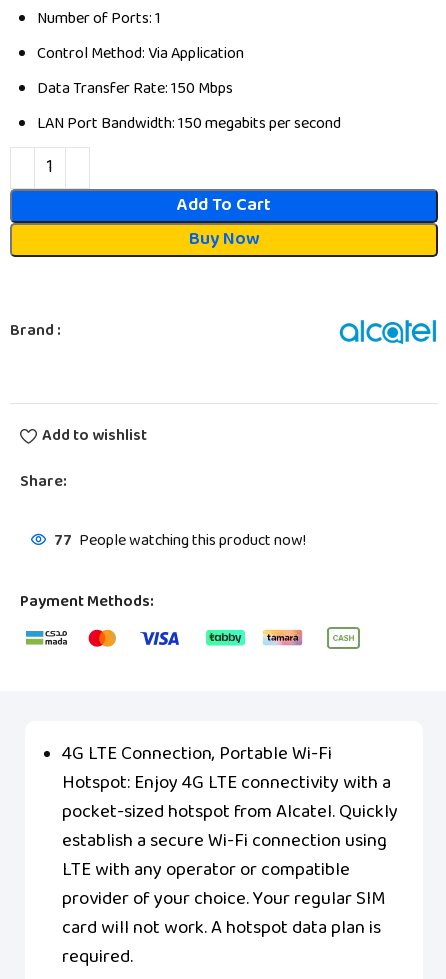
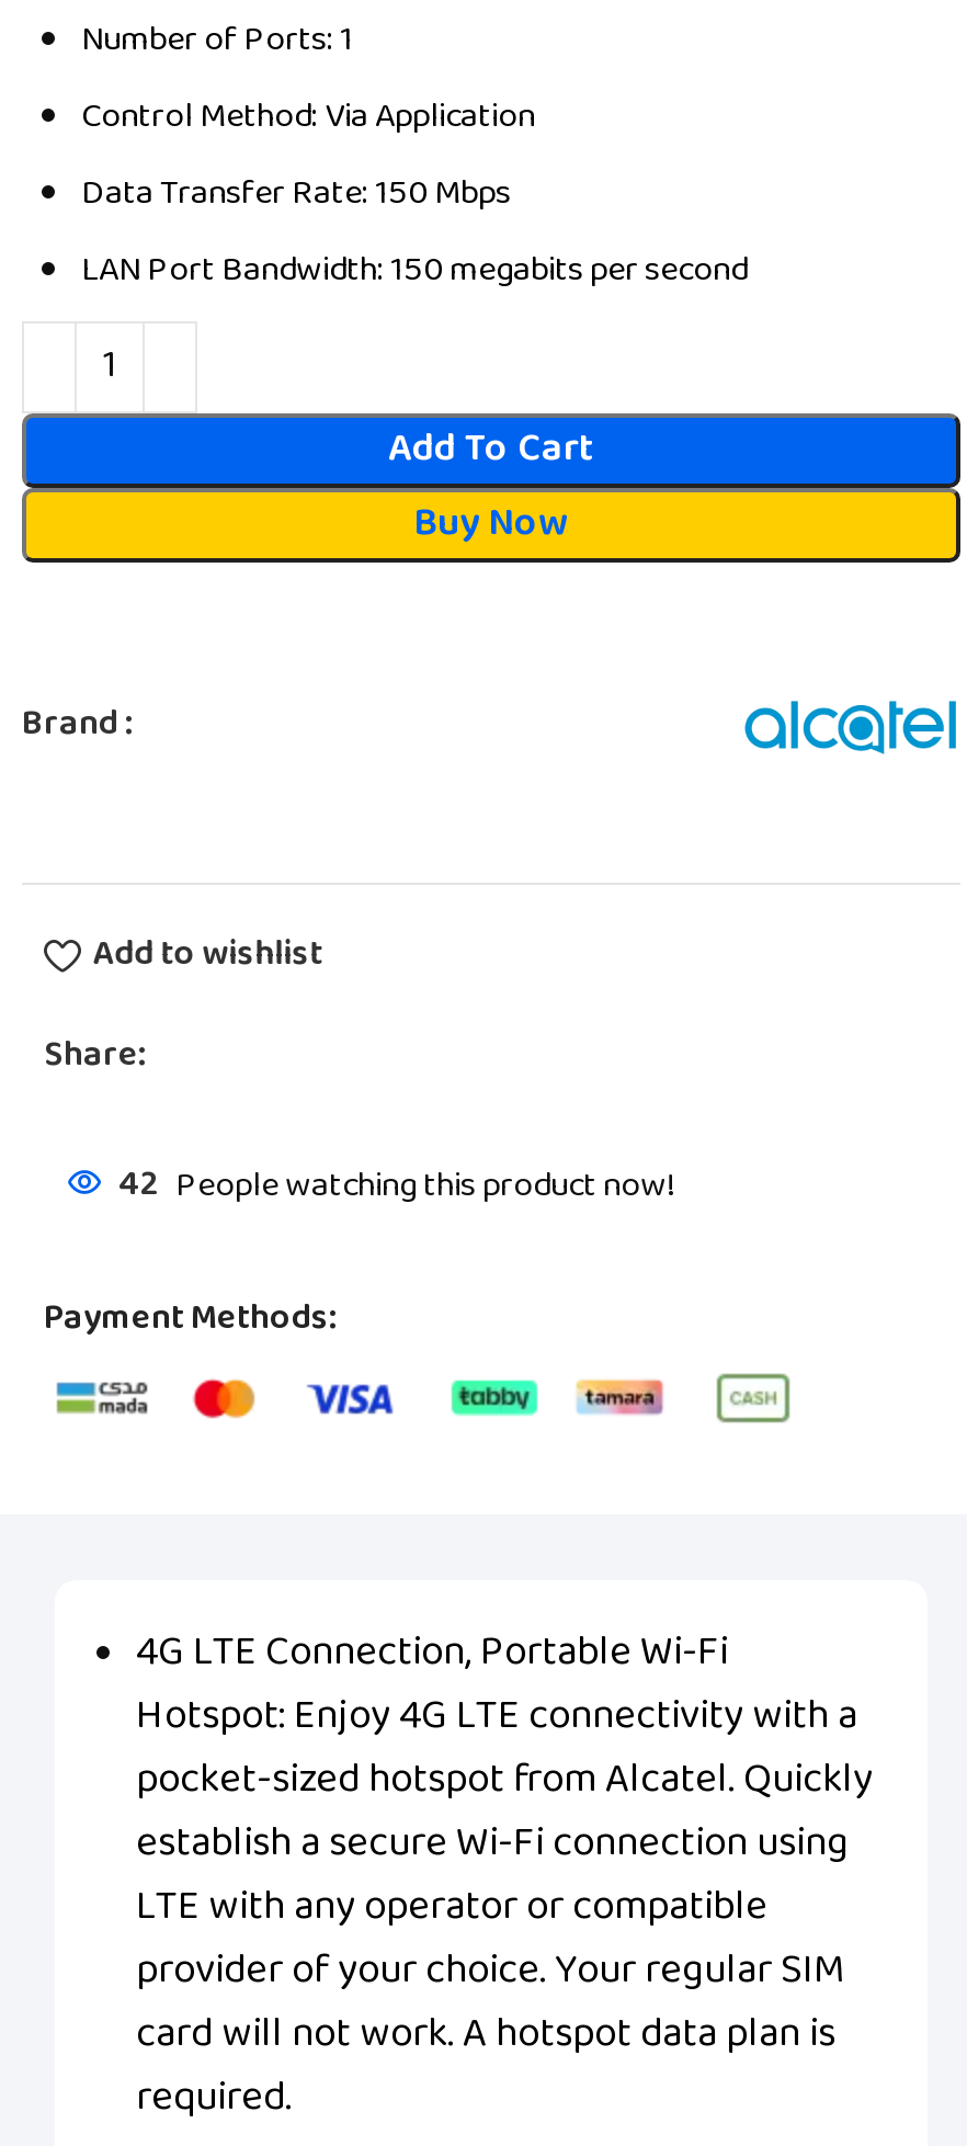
[54,528,306,555] 77 People watching this product now! -> [118,1157,673,1216] 42 People watching this product now!

